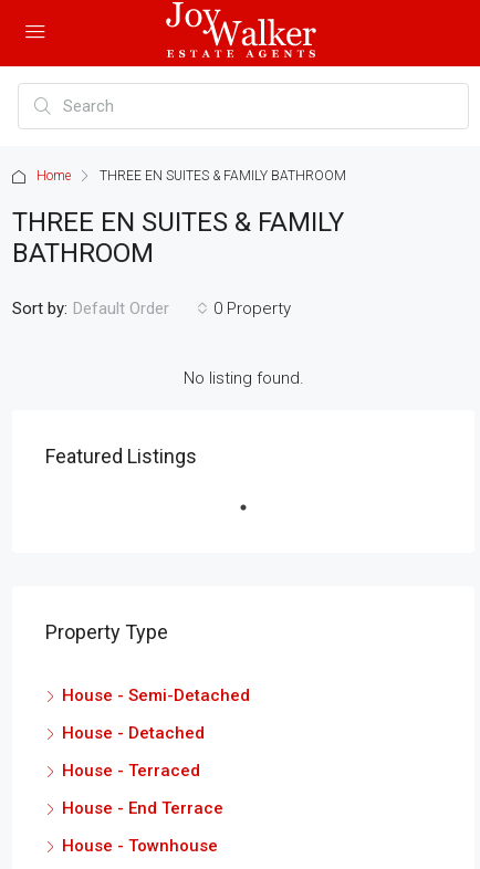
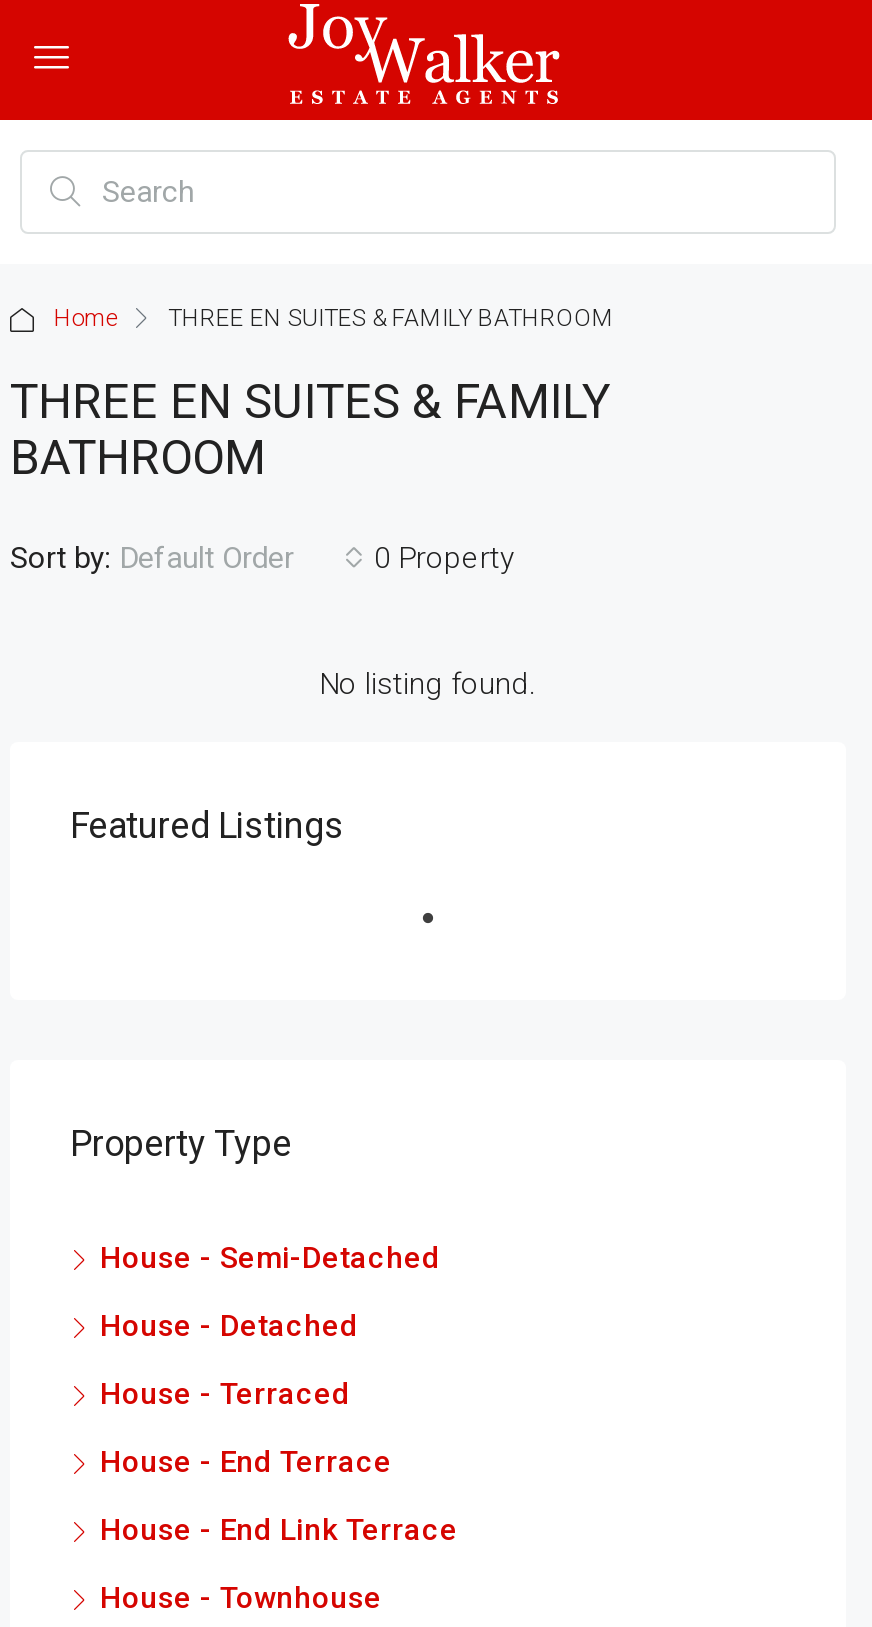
none -> [100,1512,458,1548] House - End Link Terrace

